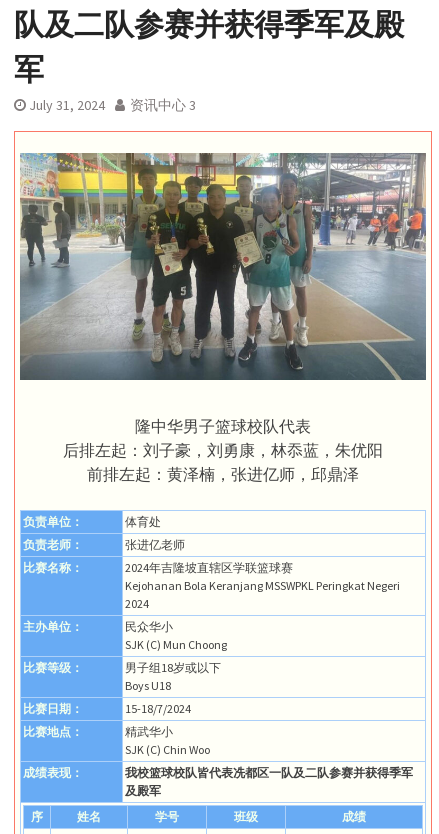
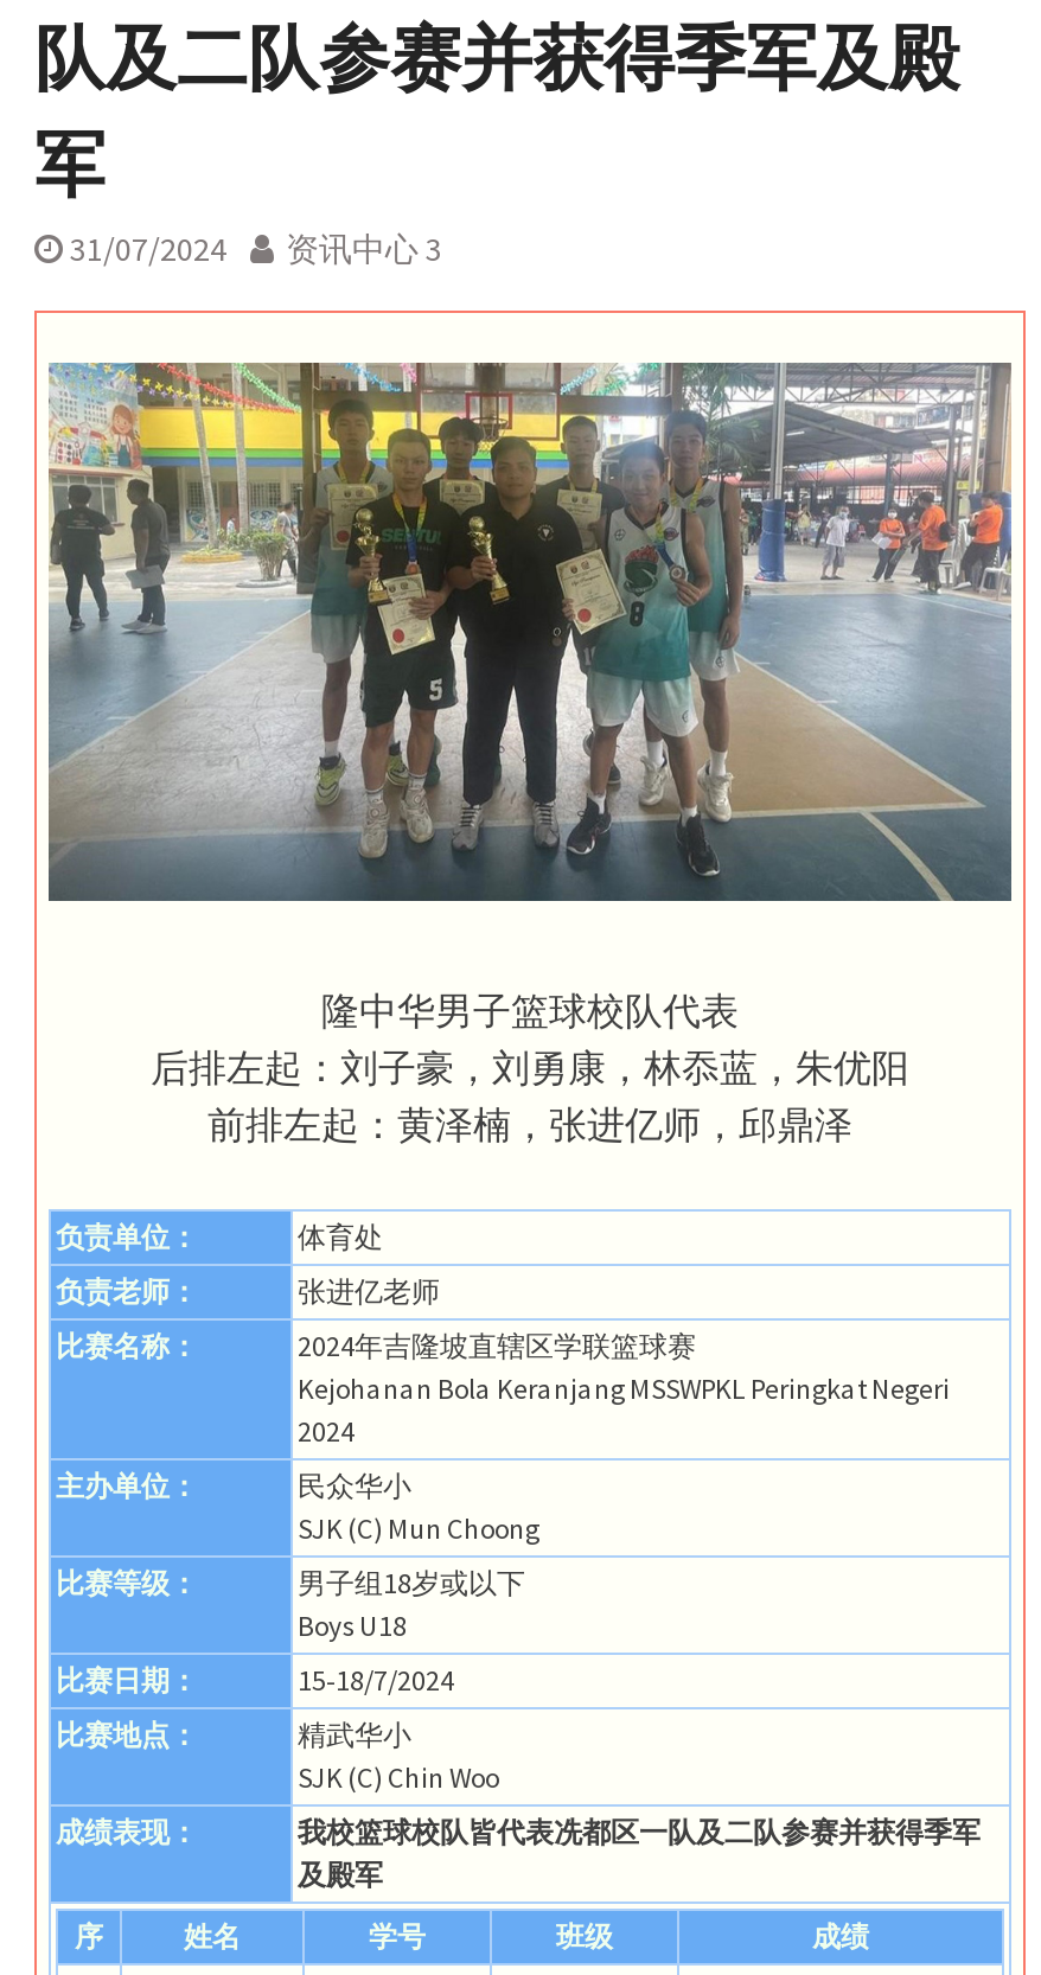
[29,95,196,113] July 31, 2024 资讯中心 3 -> [70,226,442,269] 31/07/2024 资讯中心 3

